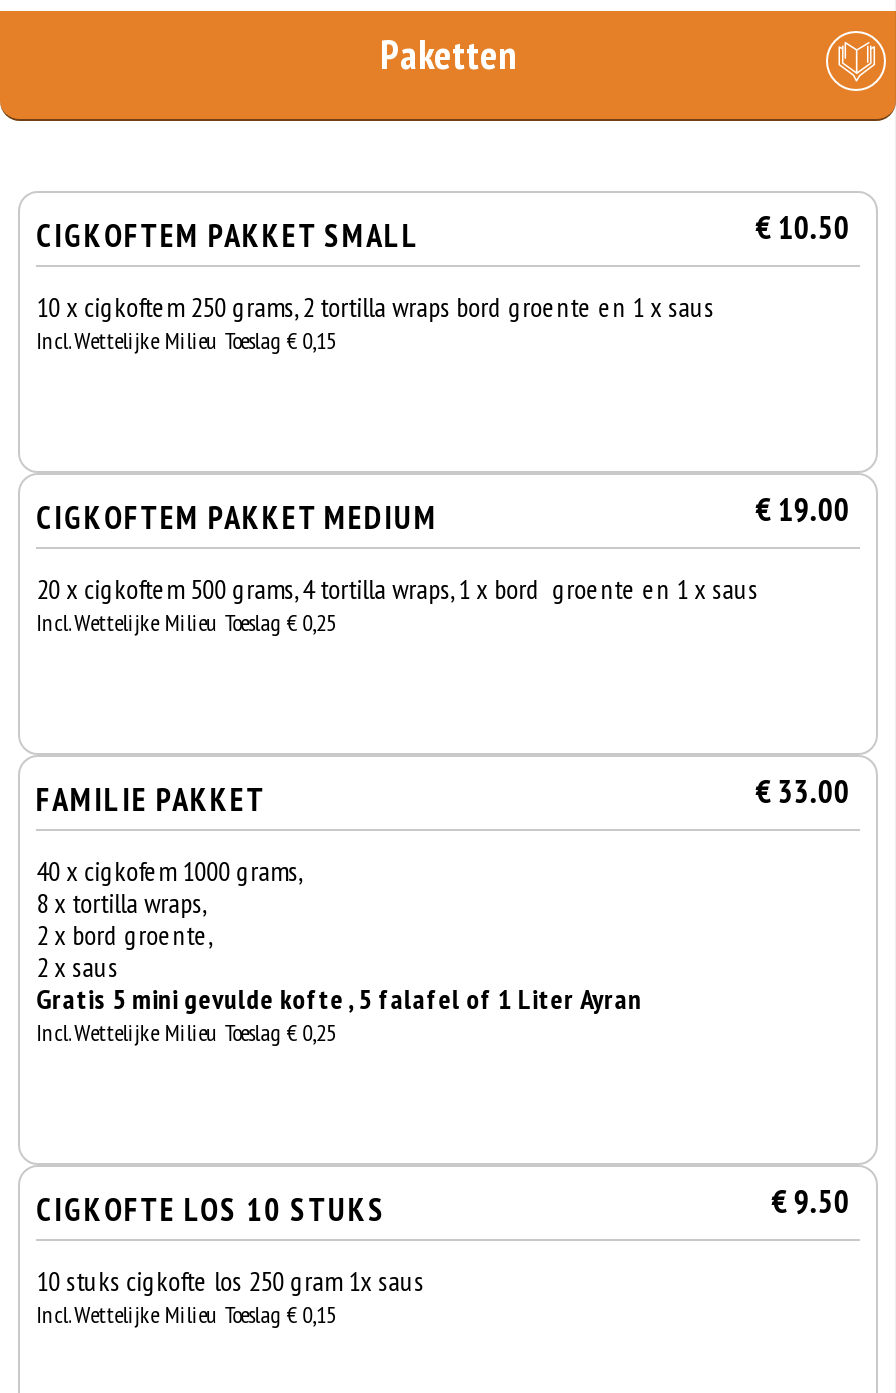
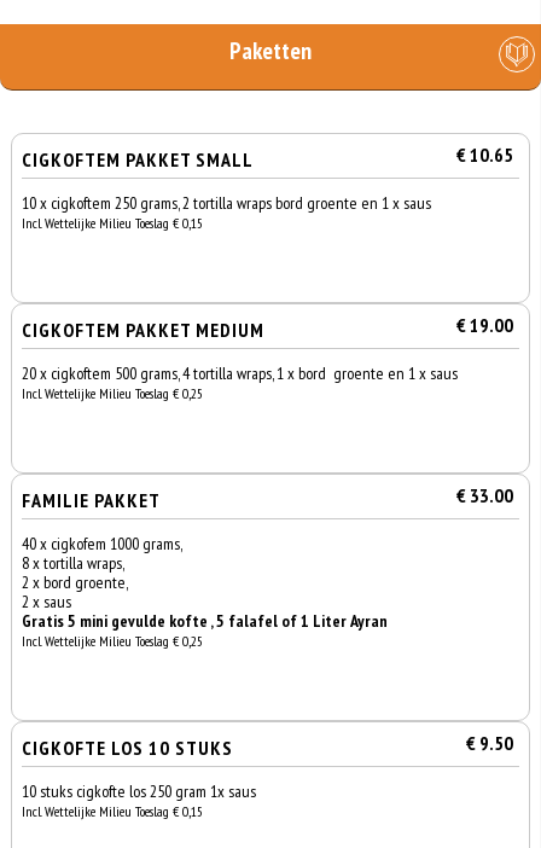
[756,207,850,247] € 10.50 -> [456,143,513,167] € 10.65

